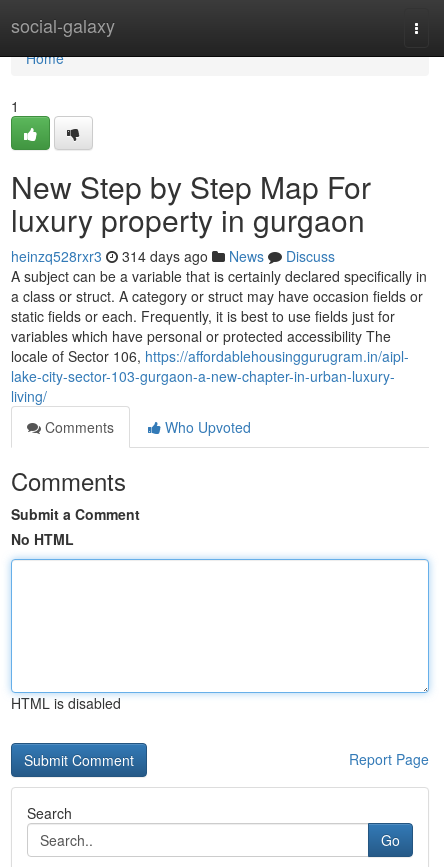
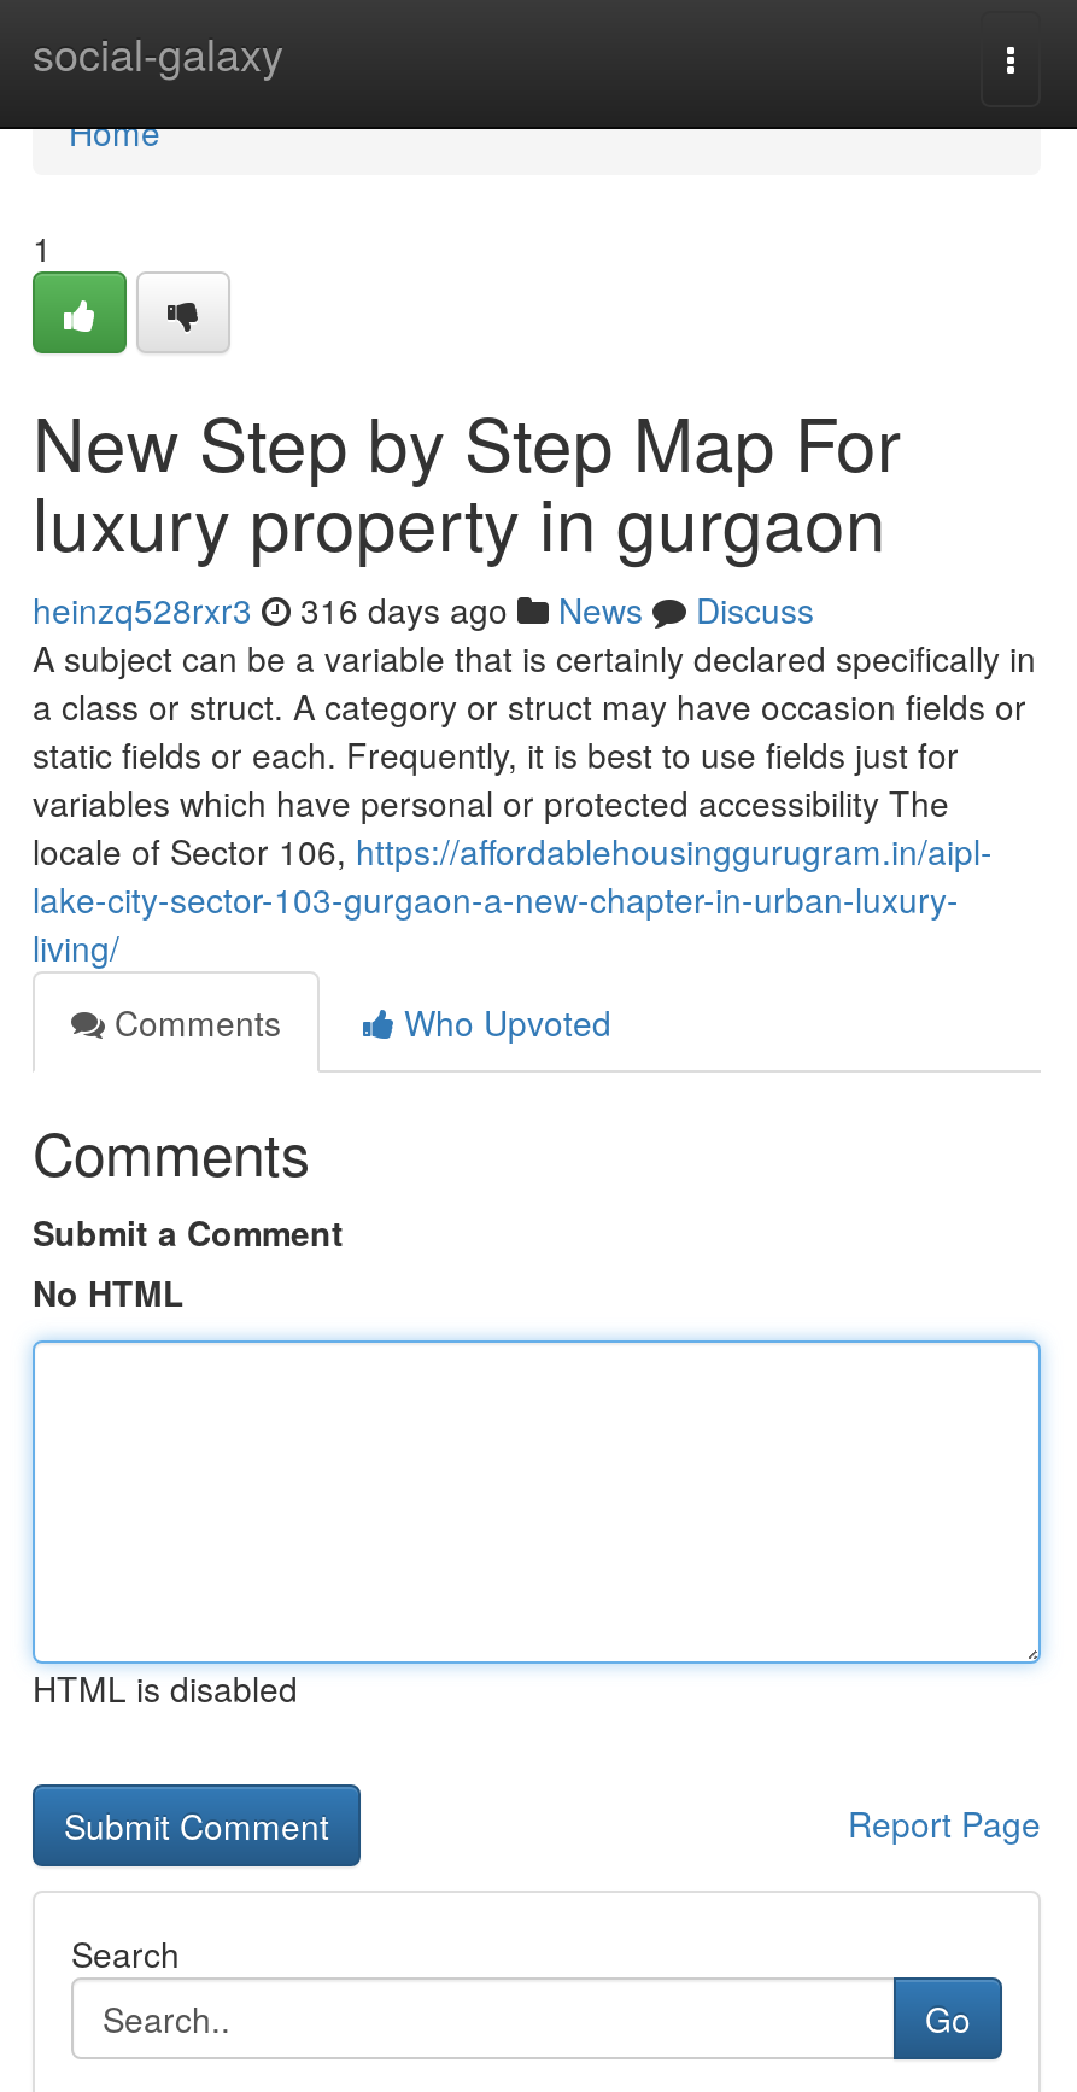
[11,246,335,266] heinzq528rxr3 314 days ago News Discuss -> [33,585,814,633] heinzq528rxr3 316 days ago News Discuss

